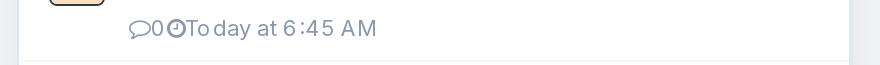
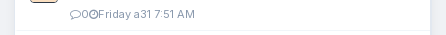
[151,14,377,42] 0 Today at 6:45 AM -> [81,7,195,21] 0 Friday a31 7:51 AM

